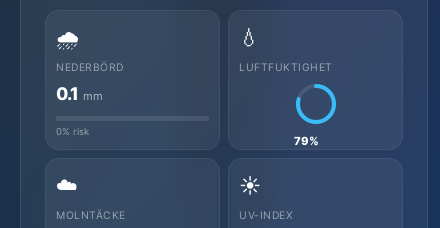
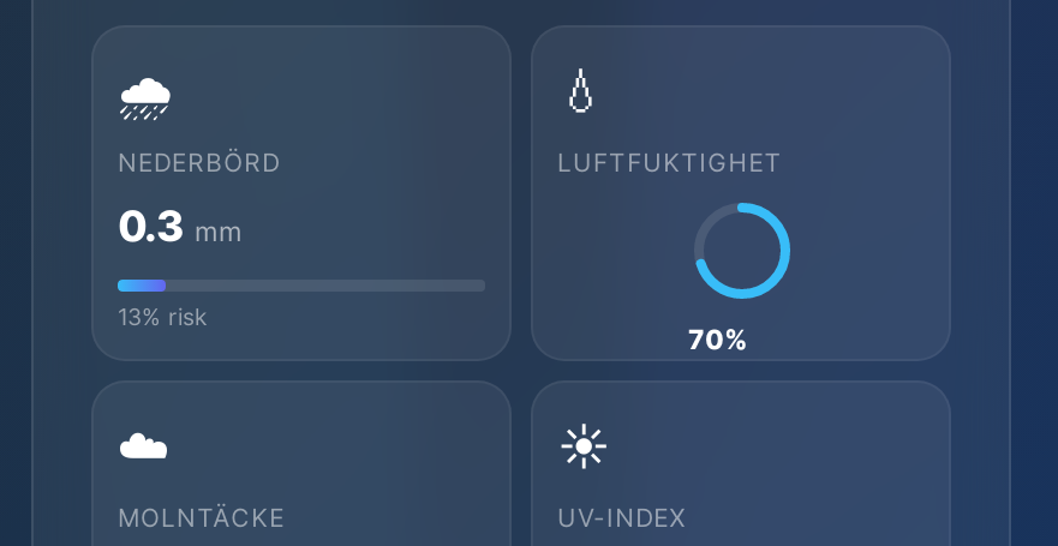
[56,83,103,104] 0.1 mm -> [118,200,243,250] 0.3 mm
[56,126,89,137] 0% risk -> [118,303,207,330] 13% risk
[293,134,318,148] 79% -> [688,322,748,356] 70%

